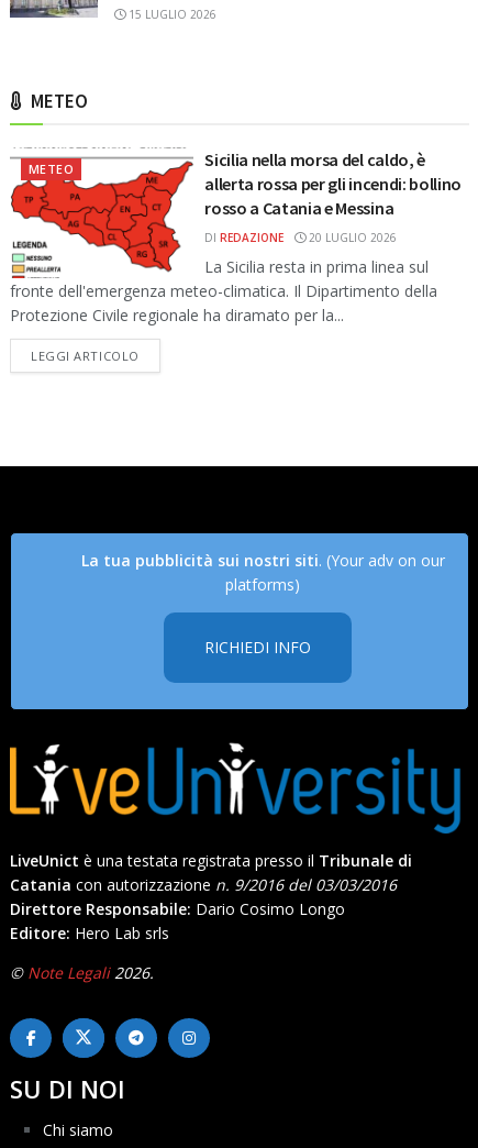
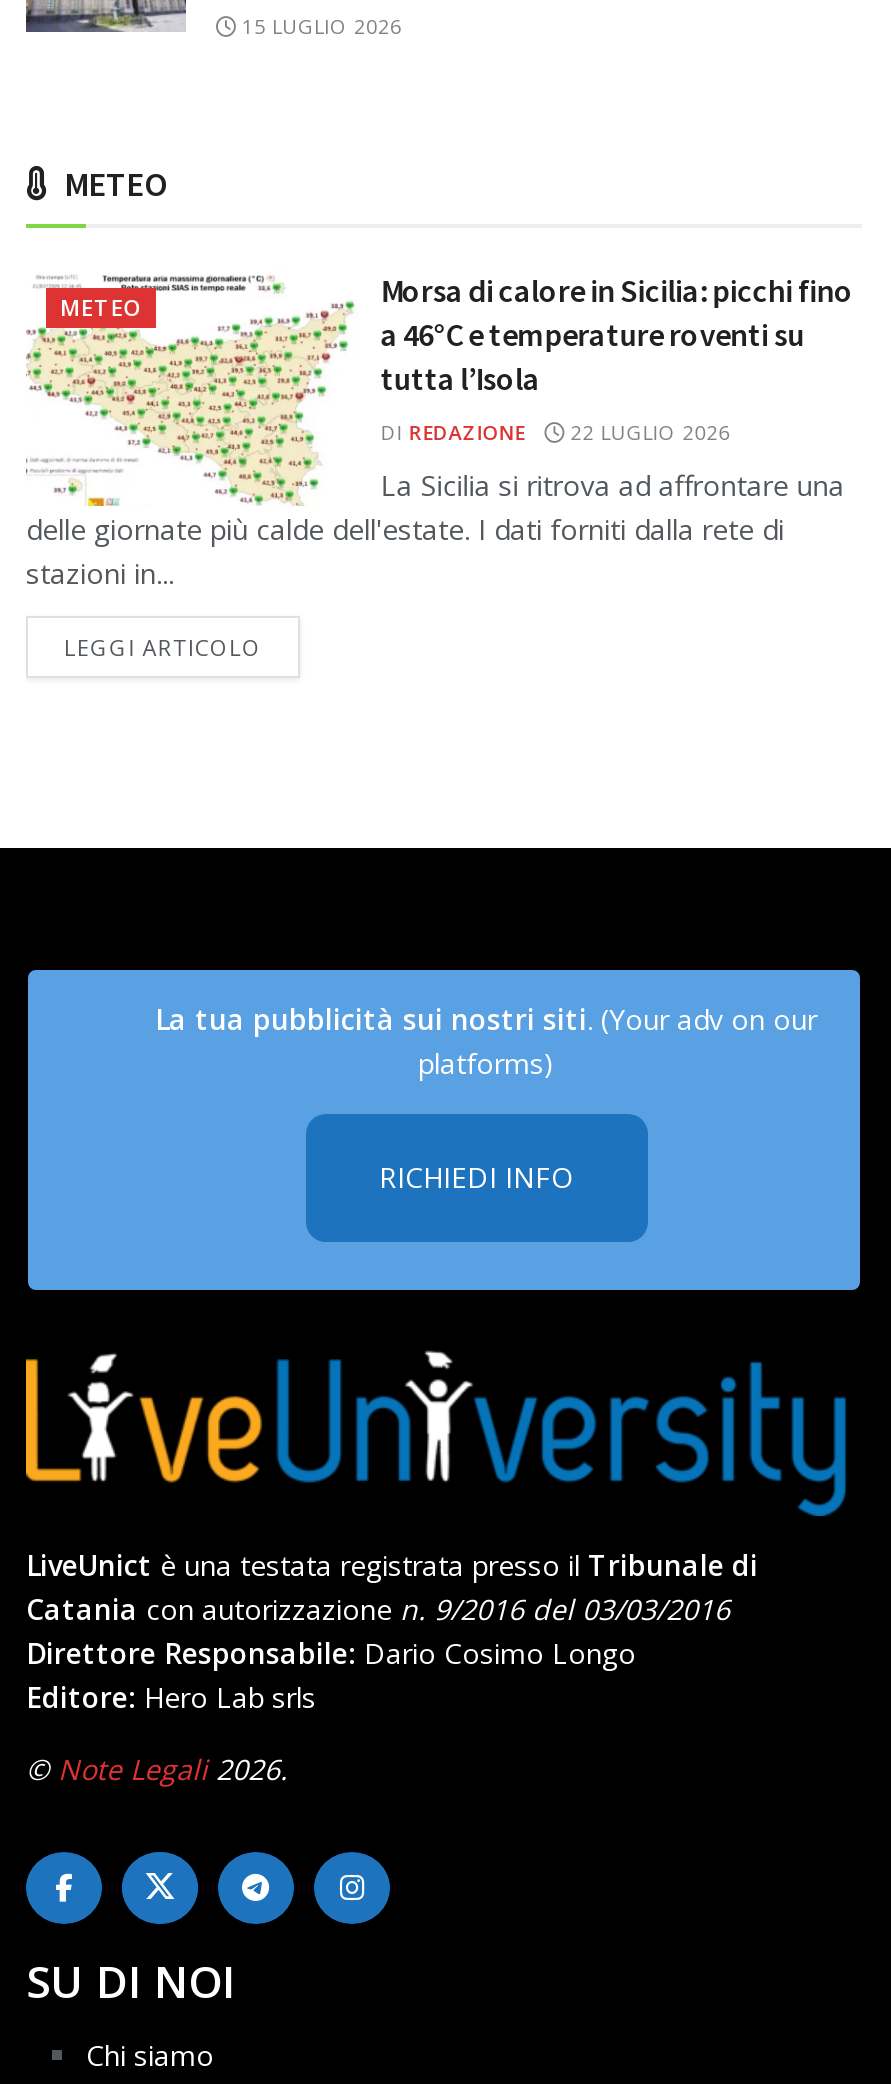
[10,147,437,325] [image] | La Sicilia resta in prima linea sul | fronte dell'emergenza meteo-climatica. Il Dipartimento della | Protezione Civile regionale ha diramato per la... -> [26,274,844,591] [image] | La Sicilia si ritrova ad affrontare una | delle giornate più calde dell'estate. I dati forniti dalla rete di | stazioni in...
[205,148,462,218] Sicilia nella morsa del caldo, è | allerta rossa per gli incendi: bollino | rosso a Catania e Messina -> [380,269,853,397] Morsa di calore in Sicilia: picchi fino | a 46°C e temperature roventi su | tutta l’Isola
[205,229,397,245] DI REDAZIONE 20 LUGLIO 2026 -> [380,417,730,445] DI REDAZIONE 22 LUGLIO 2026

